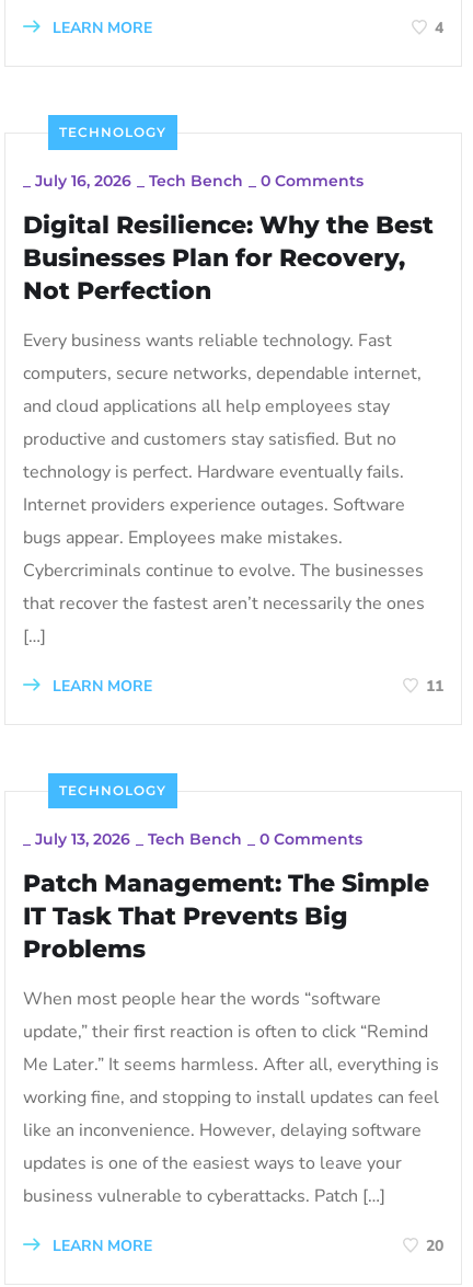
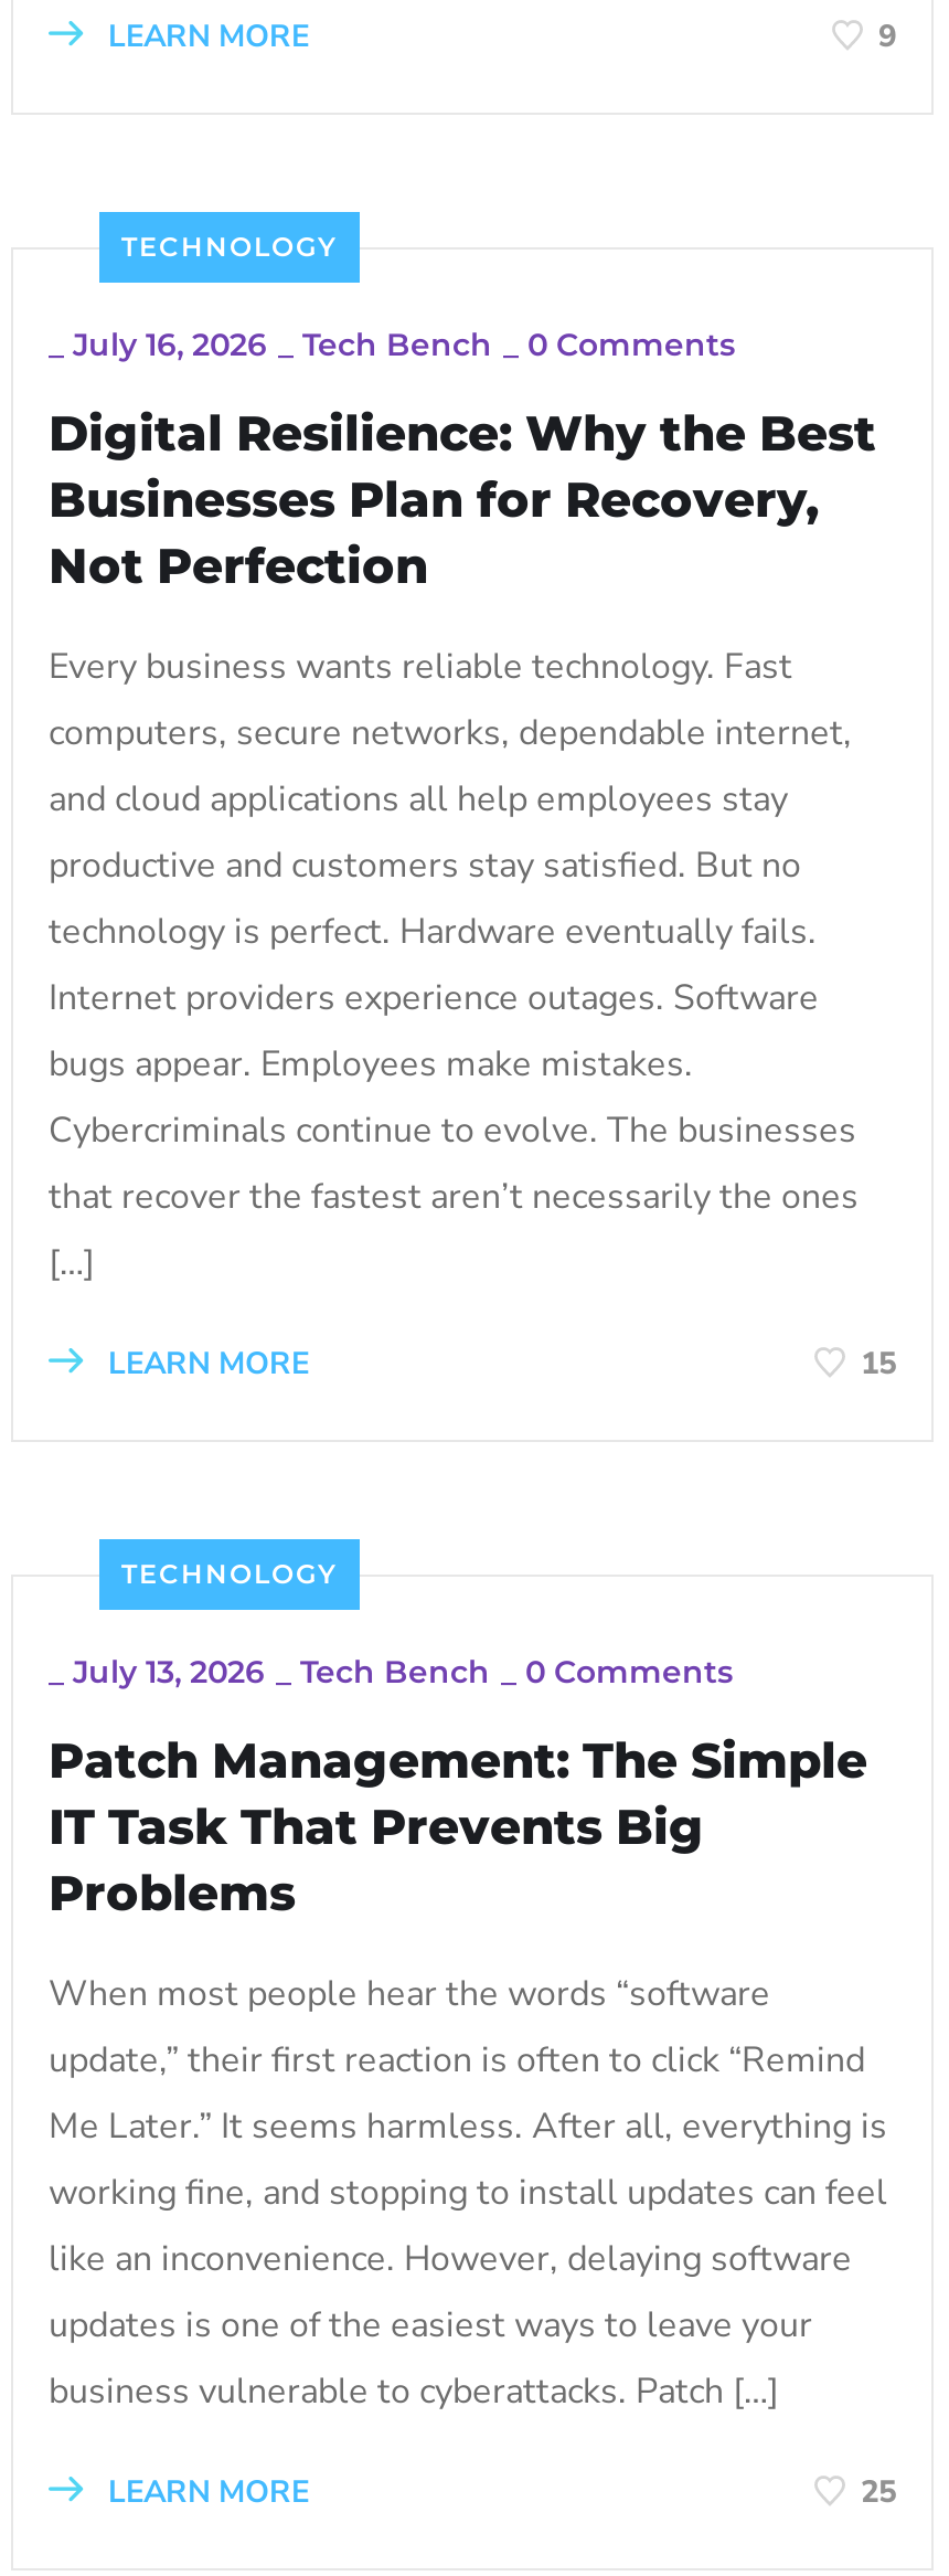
[435,17,443,38] 4 -> [878,15,896,57] 9
[426,676,443,696] 11 -> [861,1342,896,1384] 15
[426,1235,443,1256] 20 -> [861,2471,896,2513] 25

